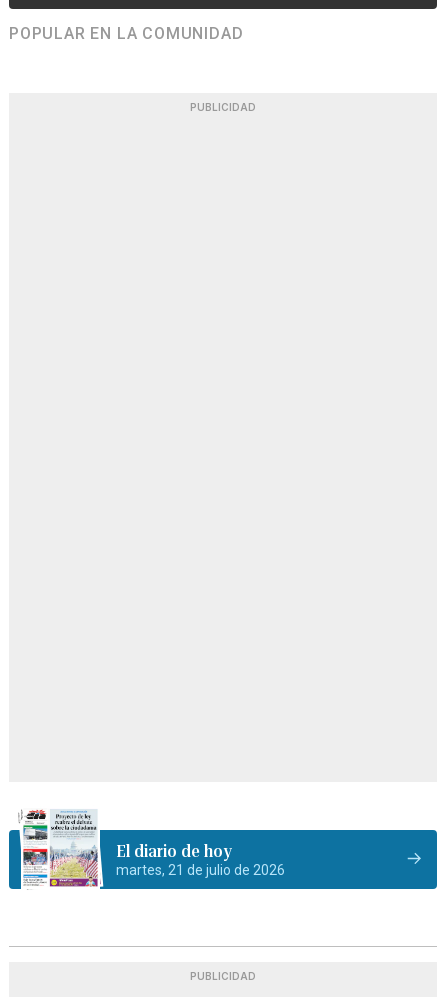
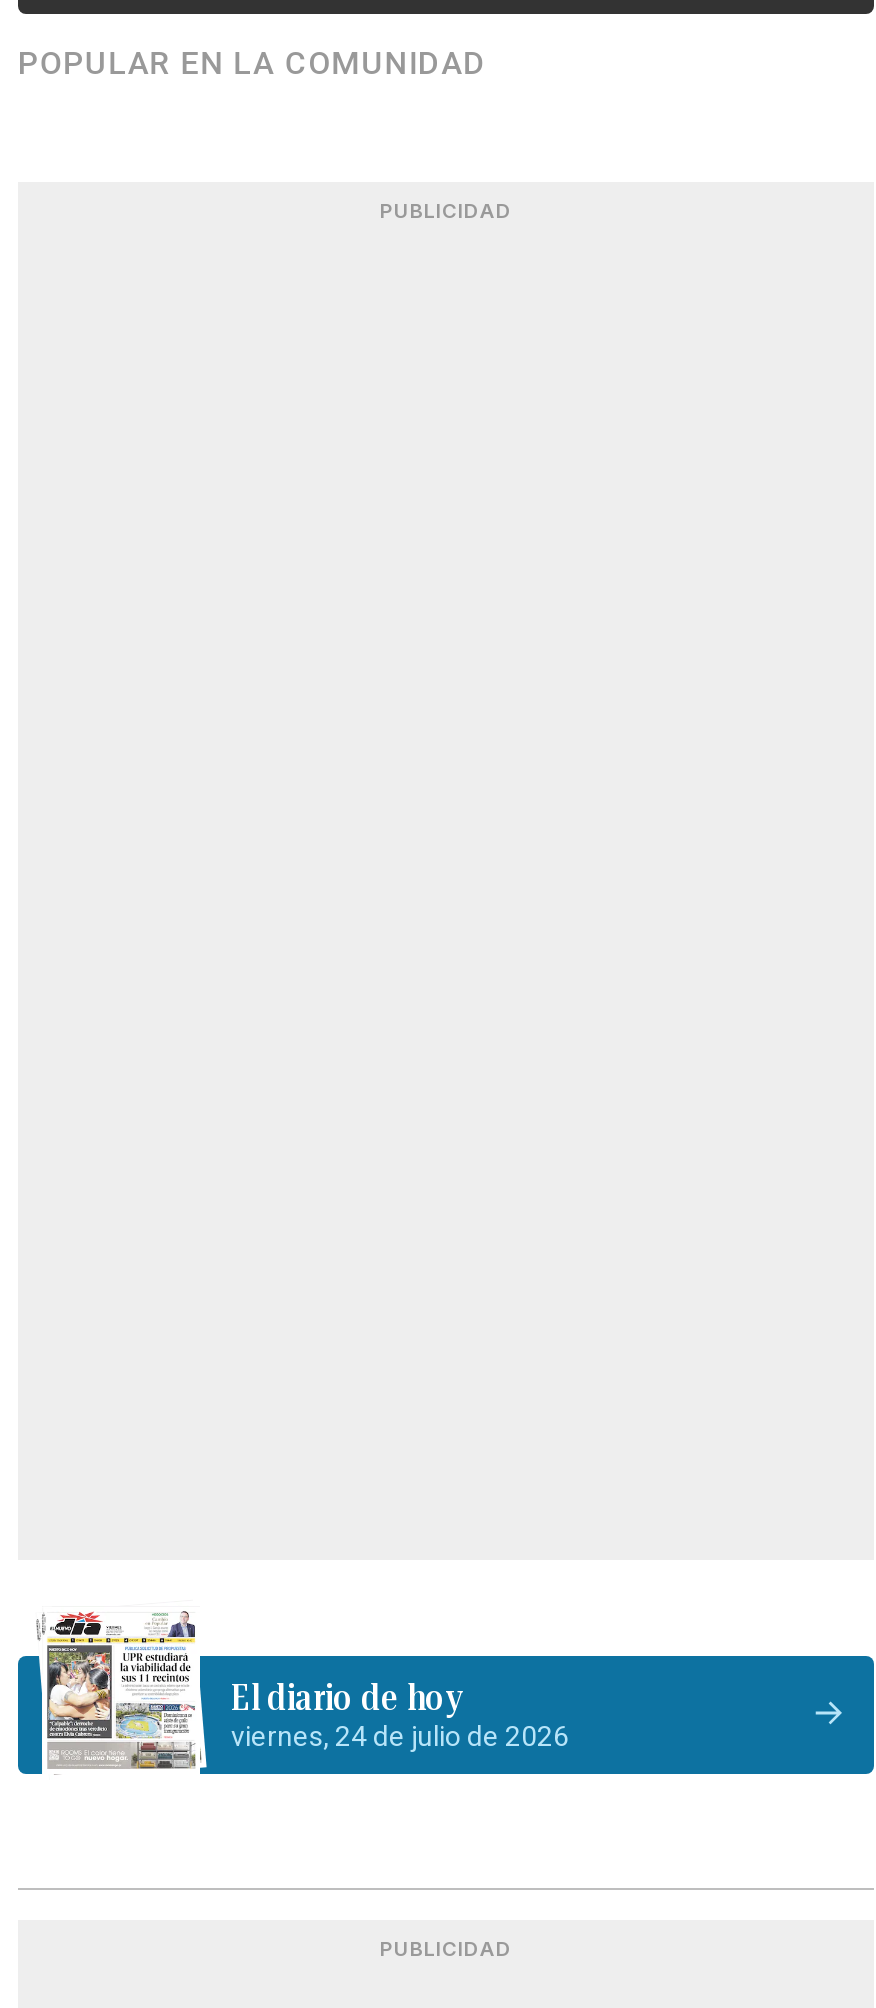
[23,808,284,887] [image] | martes, 21 de julio de 2026 -> [46,1610,569,1770] [image] | viernes, 24 de julio de 2026

